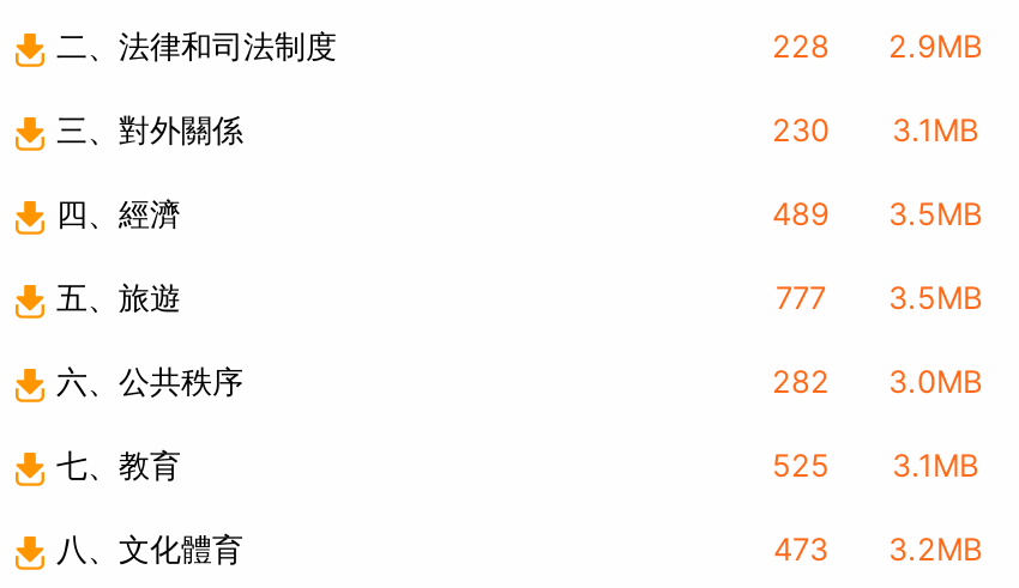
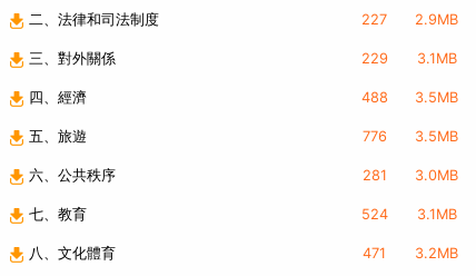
[772,29,982,65] 228 2.9MB -> [361,11,458,28] 227 2.9MB
[772,113,978,149] 230 3.1MB -> [361,50,457,67] 229 3.1MB
[772,197,982,233] 489 3.5MB -> [361,89,458,106] 488 3.5MB
[776,281,982,317] 777 3.5MB -> [362,128,458,145] 776 3.5MB
[772,365,982,400] 282 3.0MB -> [362,167,458,184] 281 3.0MB
[772,448,978,484] 525 3.1MB -> [361,206,457,223] 524 3.1MB
[773,532,982,568] 473 3.2MB -> [363,245,458,262] 471 3.2MB

